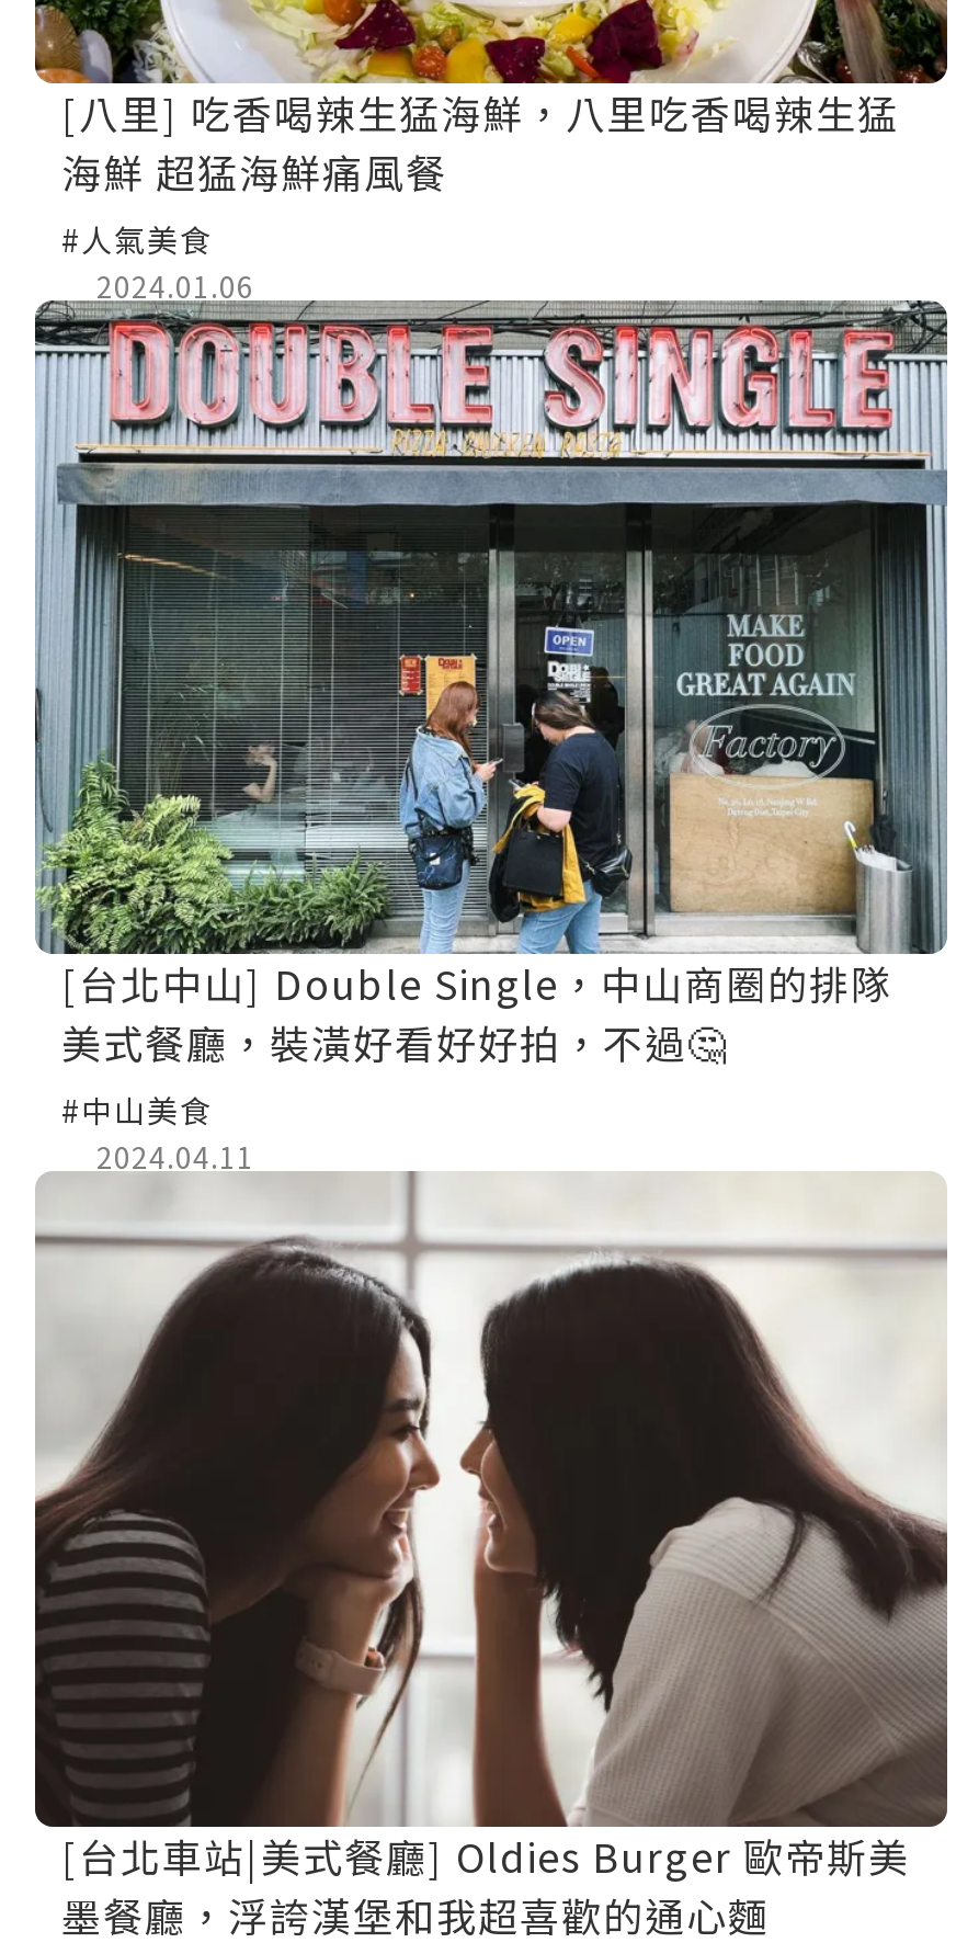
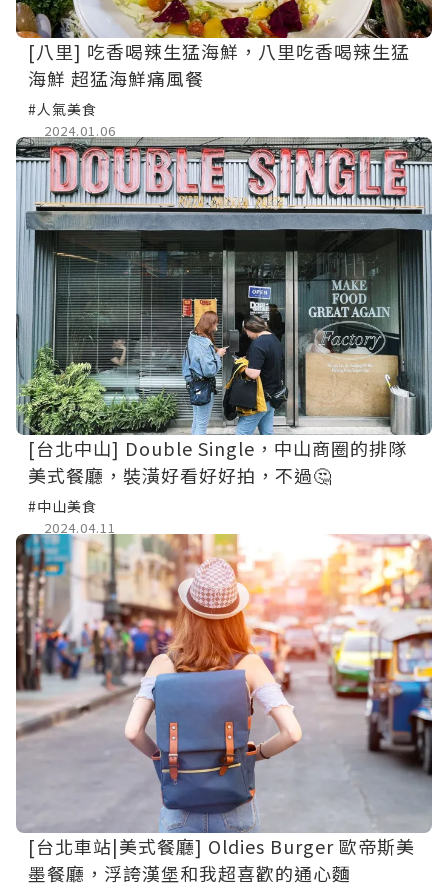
[33,1171,949,1827] [image] -> [15,534,433,832] [image]

